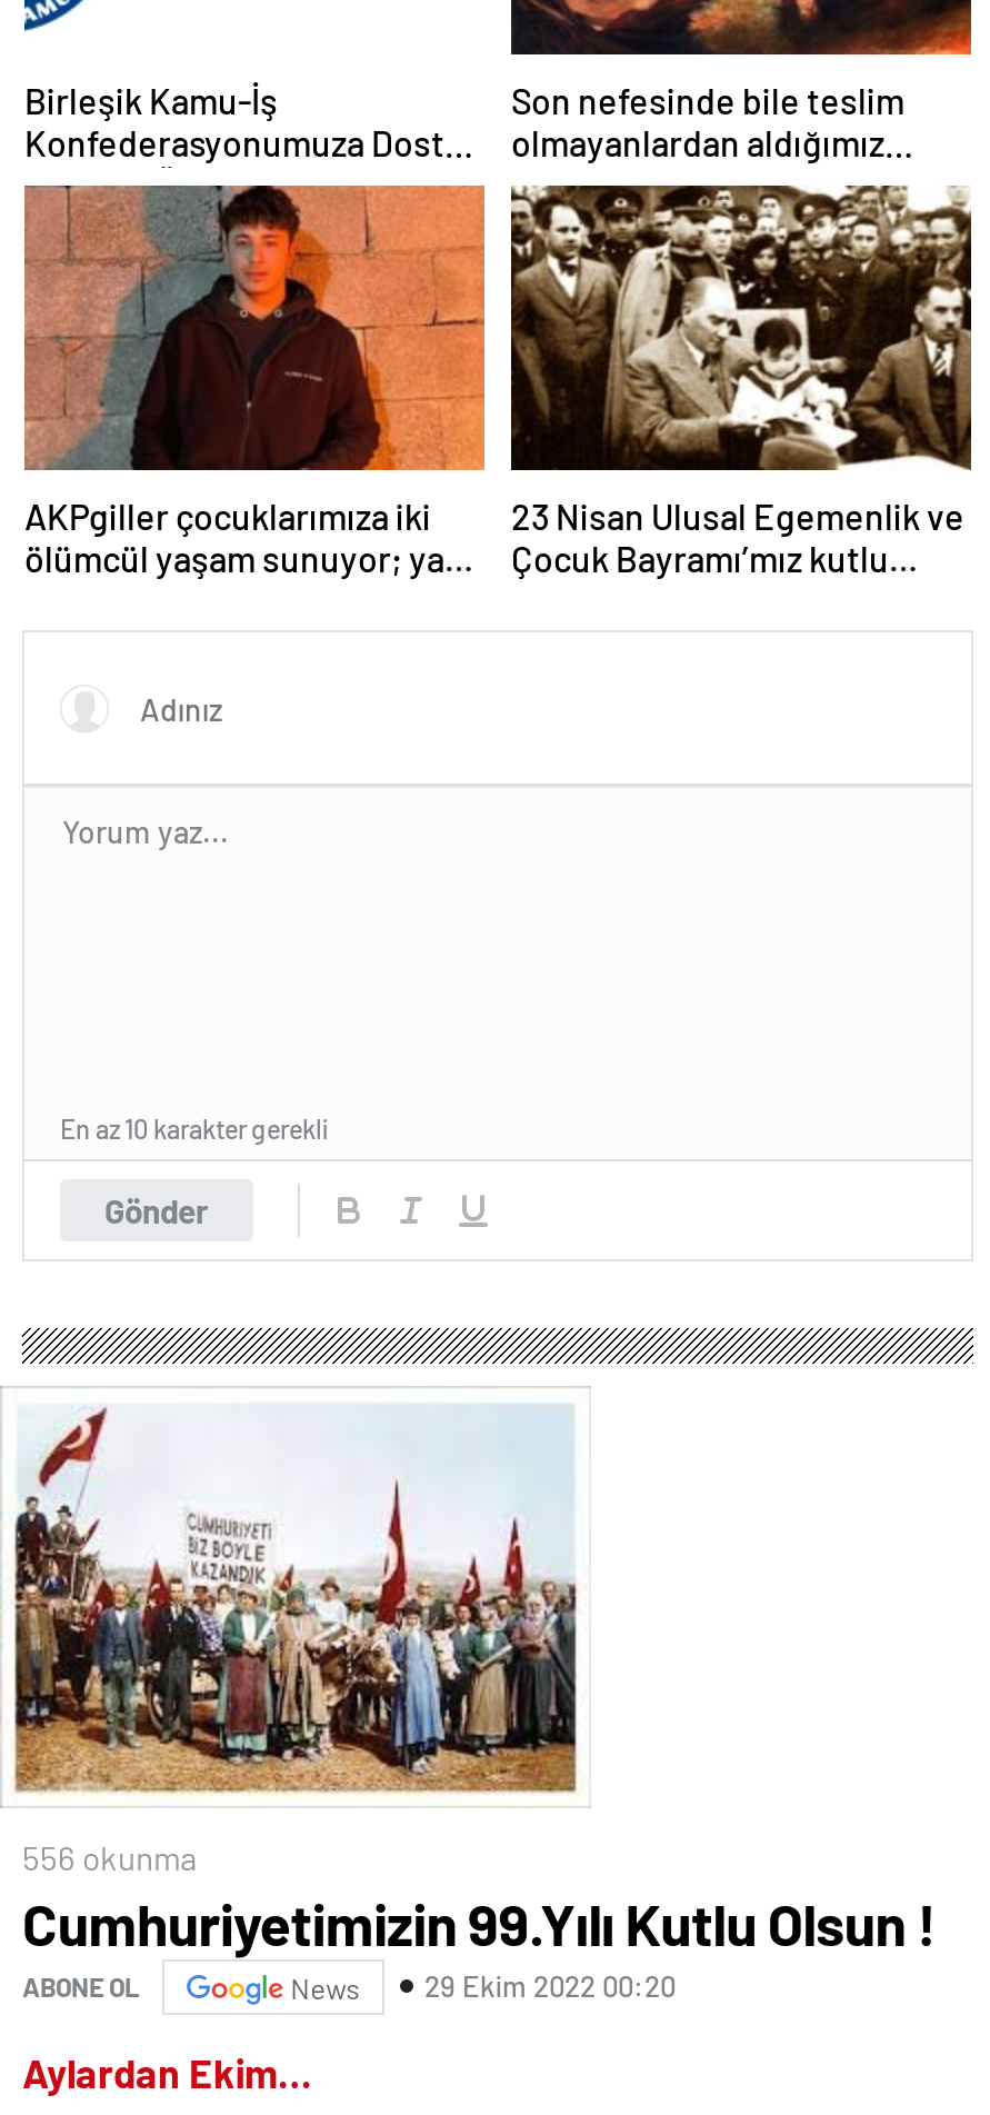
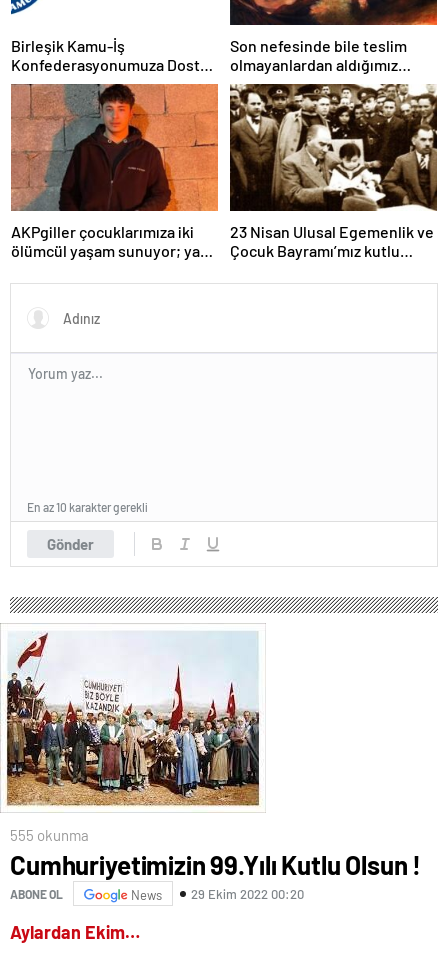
[22,1836,198,1876] 556 okunma -> [10,826,89,844] 555 okunma

